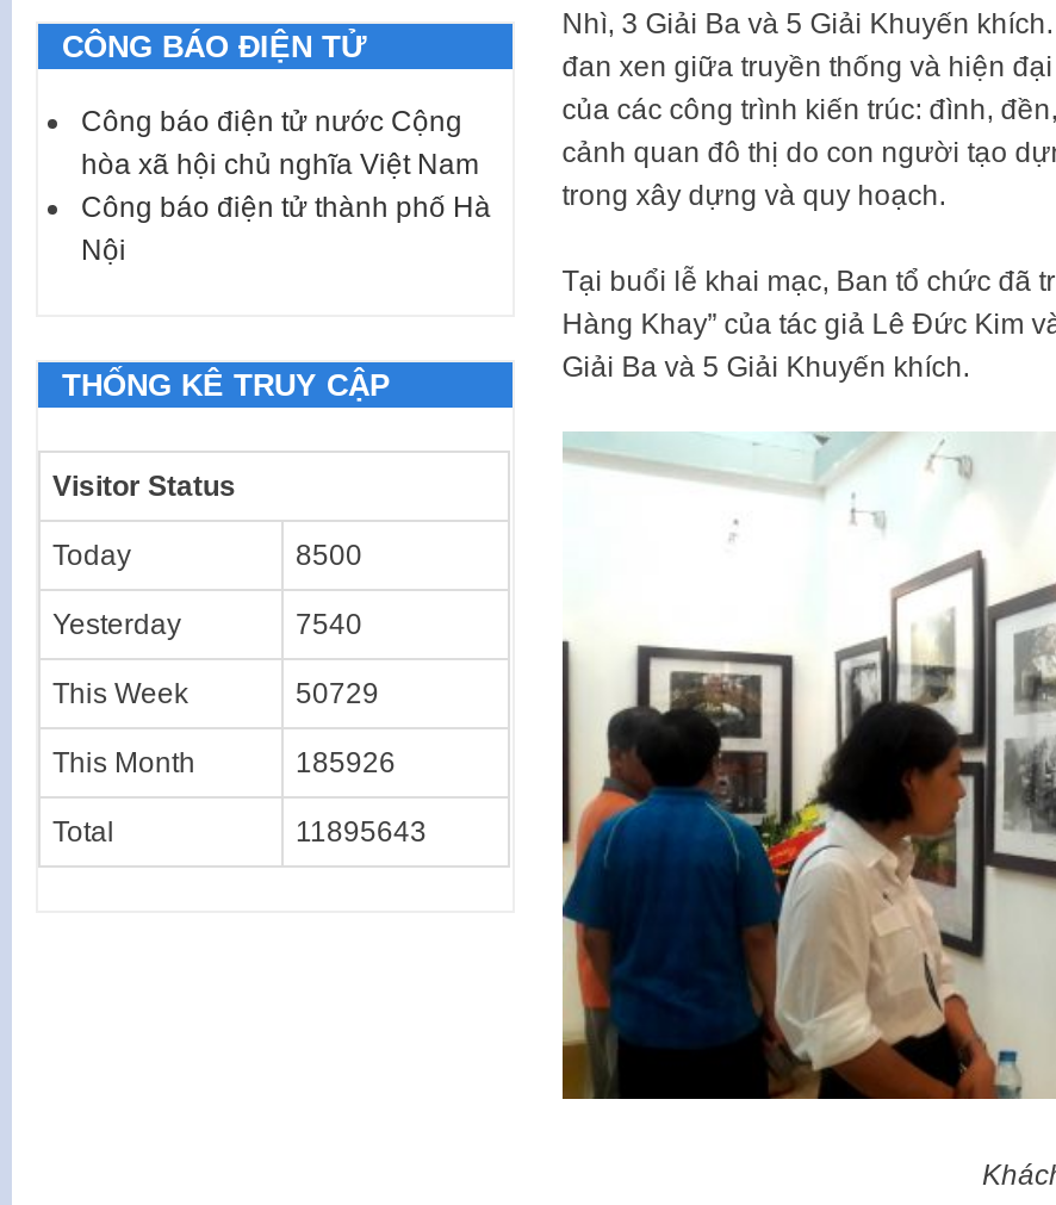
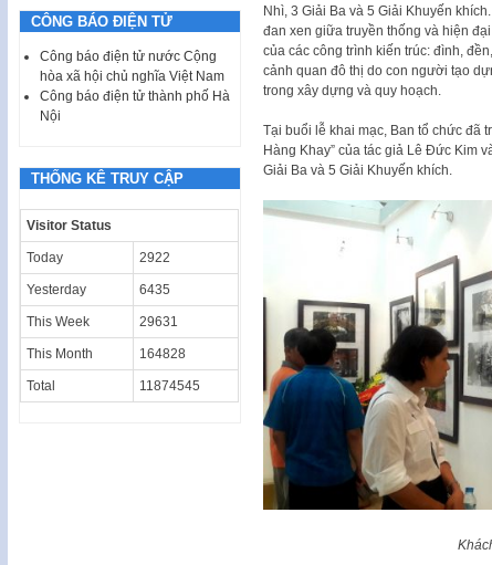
[296,538,362,572] 8500 -> [139,250,170,265] 2922
[296,608,362,641] 7540 -> [139,282,170,297] 6435
[296,677,379,710] 50729 -> [139,314,178,329] 29631
[296,746,396,779] 185926 -> [139,346,186,361] 164828
[296,815,427,848] 11895643 -> [139,378,200,394] 11874545

